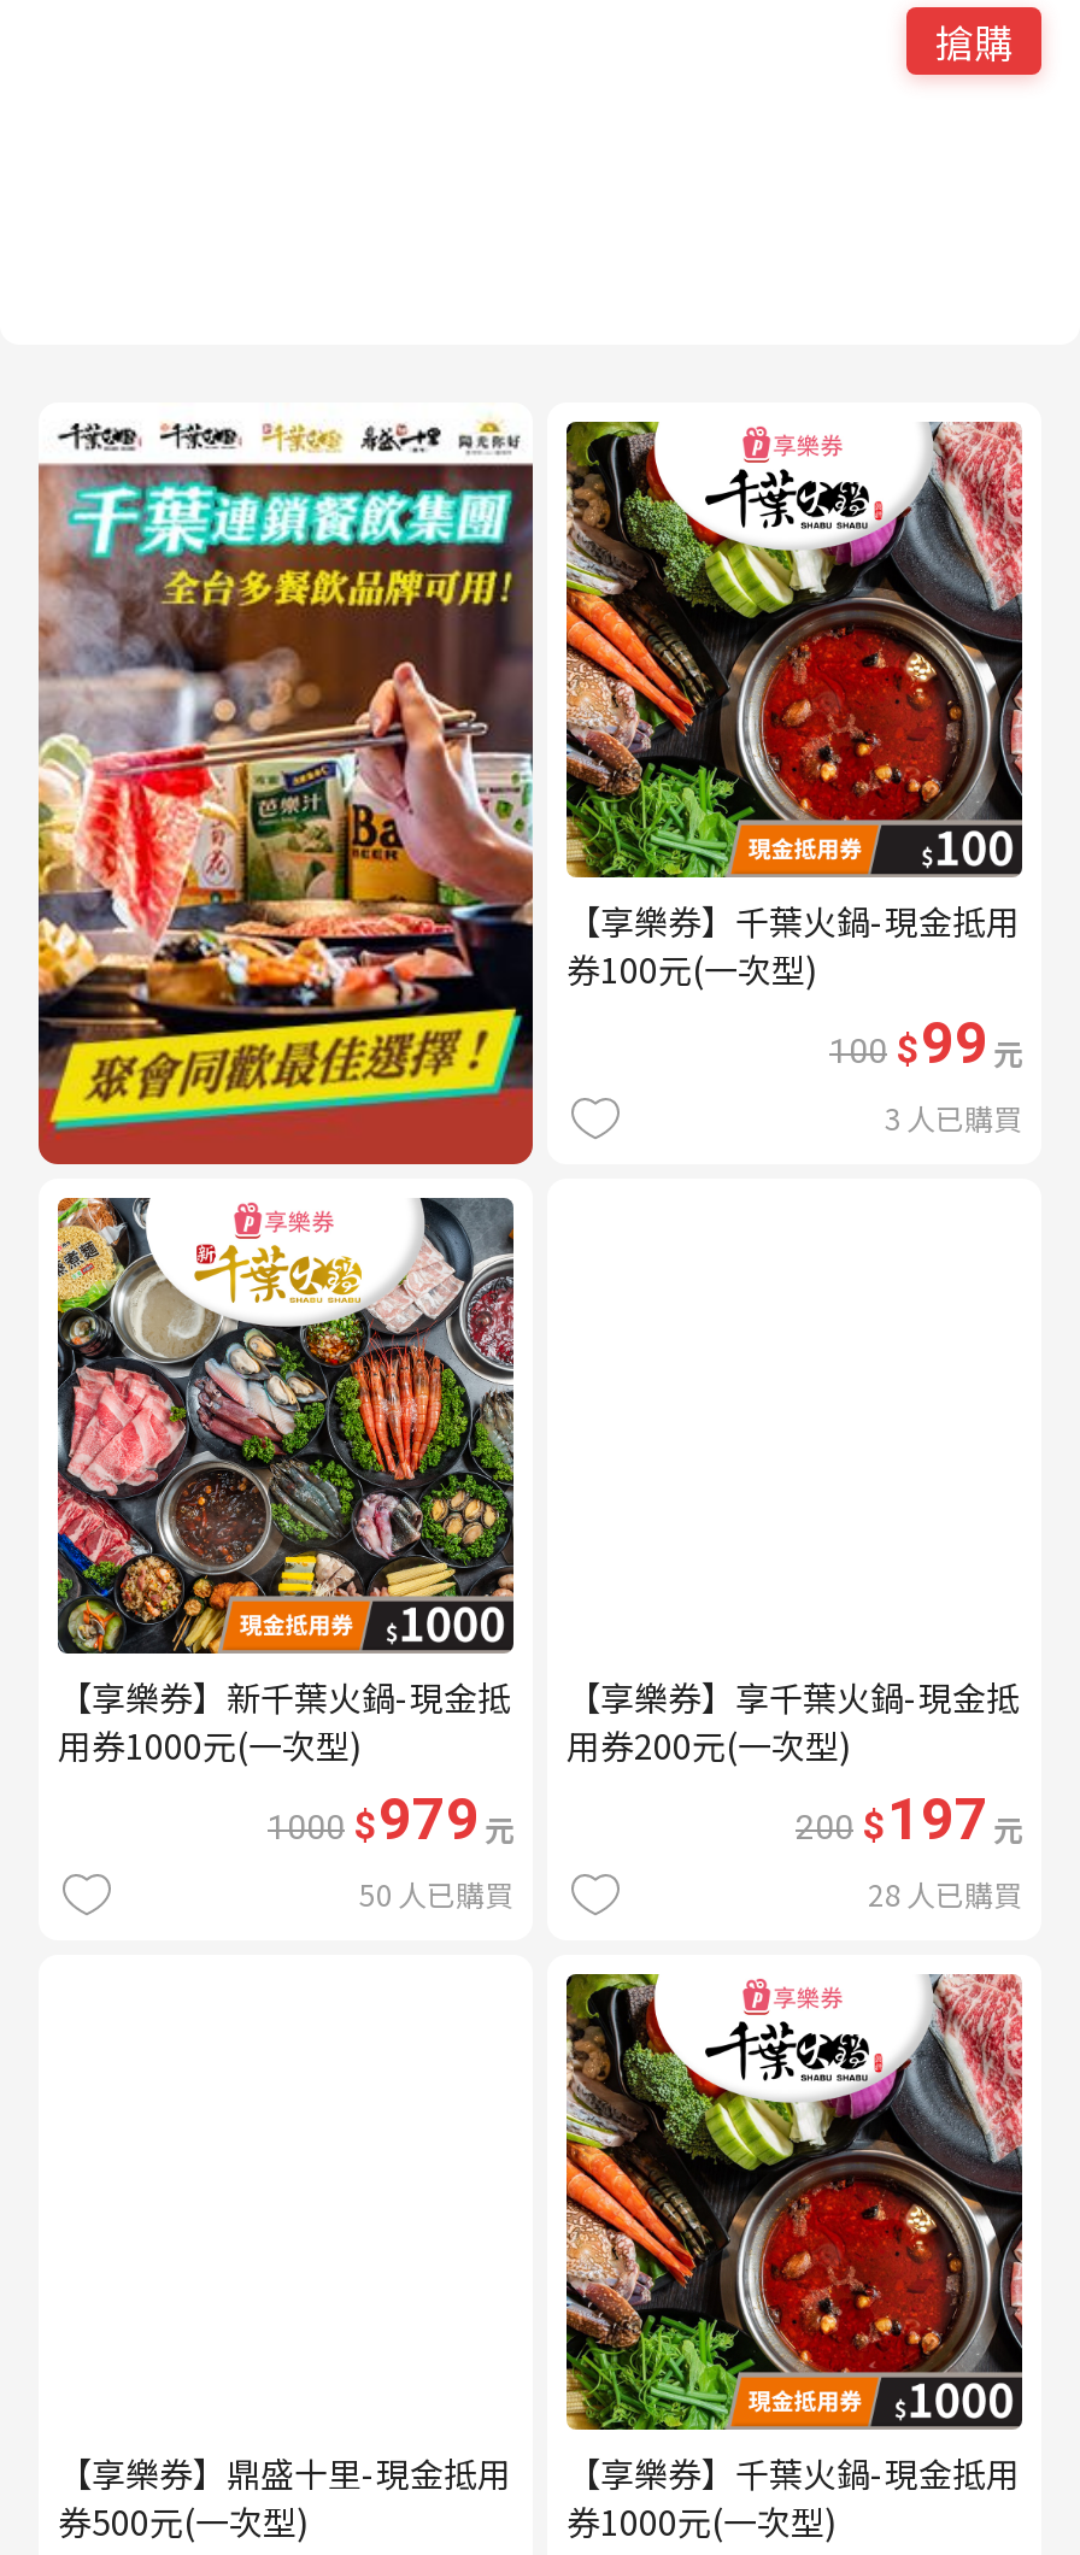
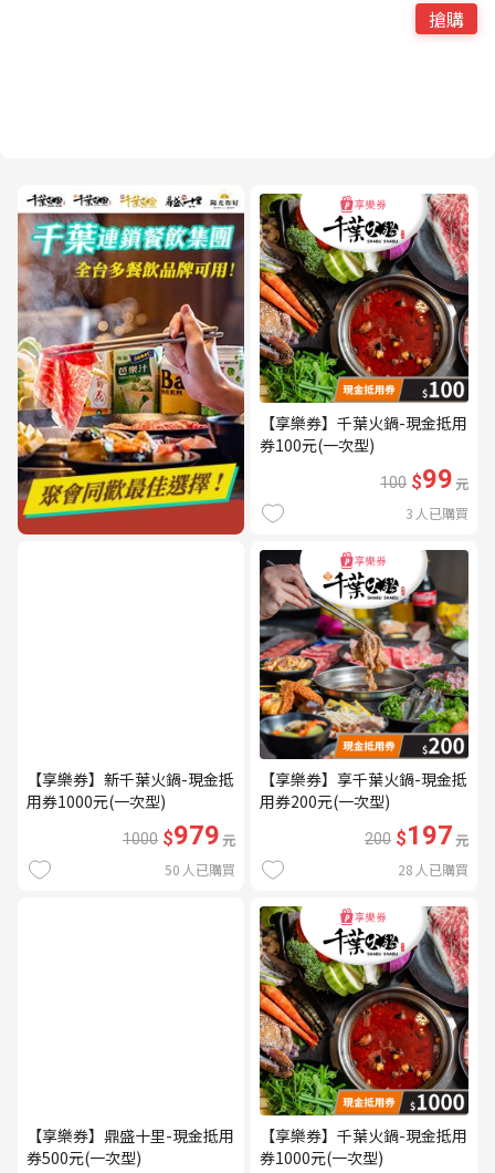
none -> [259,549,470,760] [image]
[55,1196,516,1656] [image] -> none

